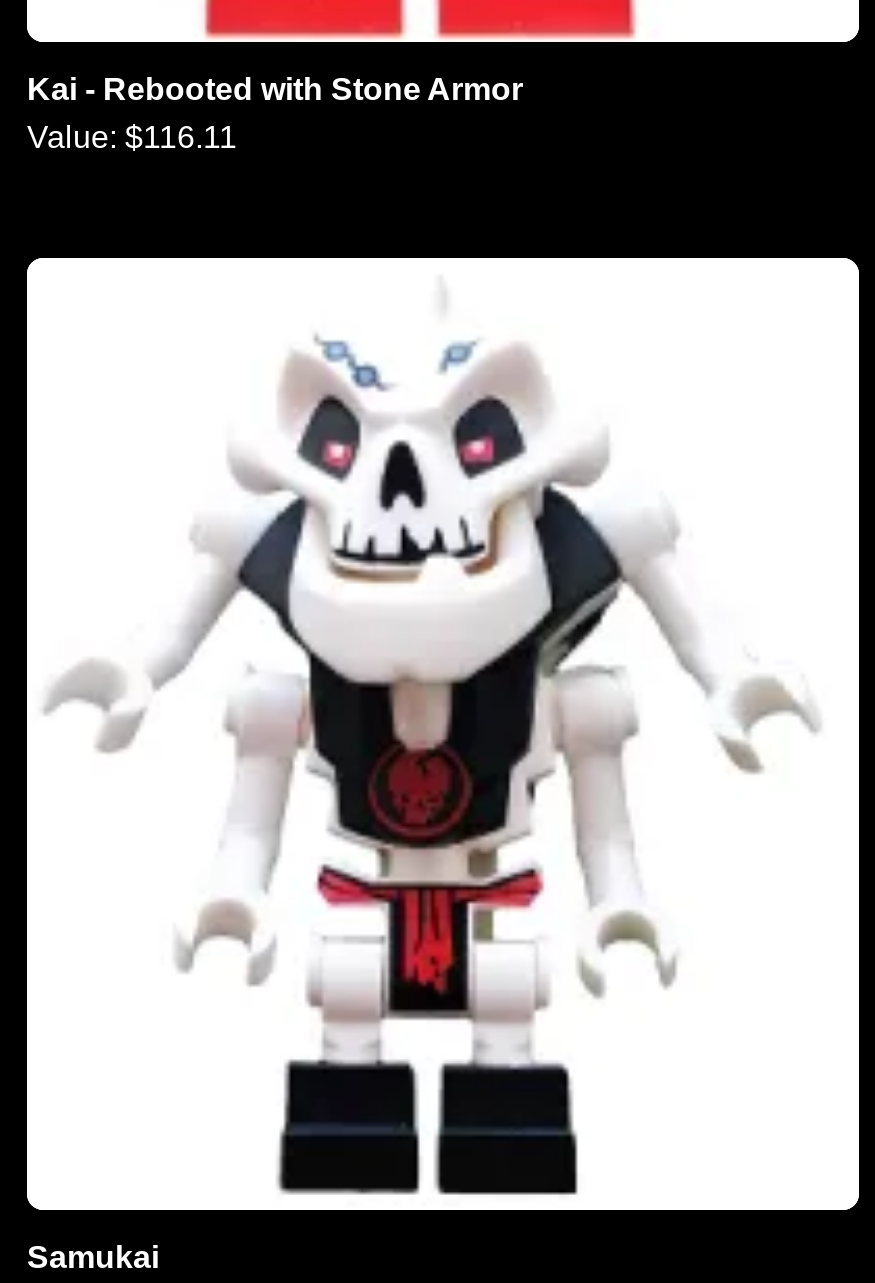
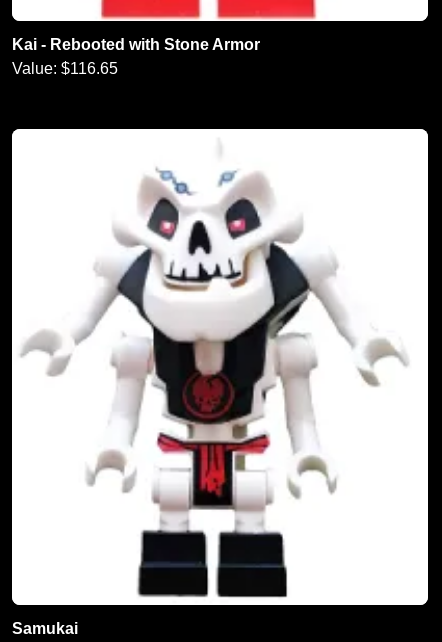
[27,120,237,154] Value: $116.11 -> [12,60,118,77] Value: $116.65

